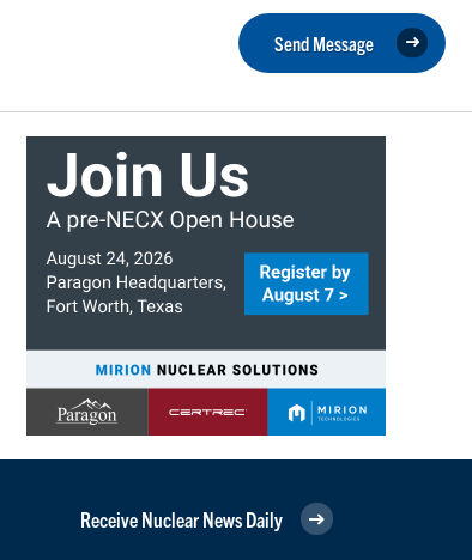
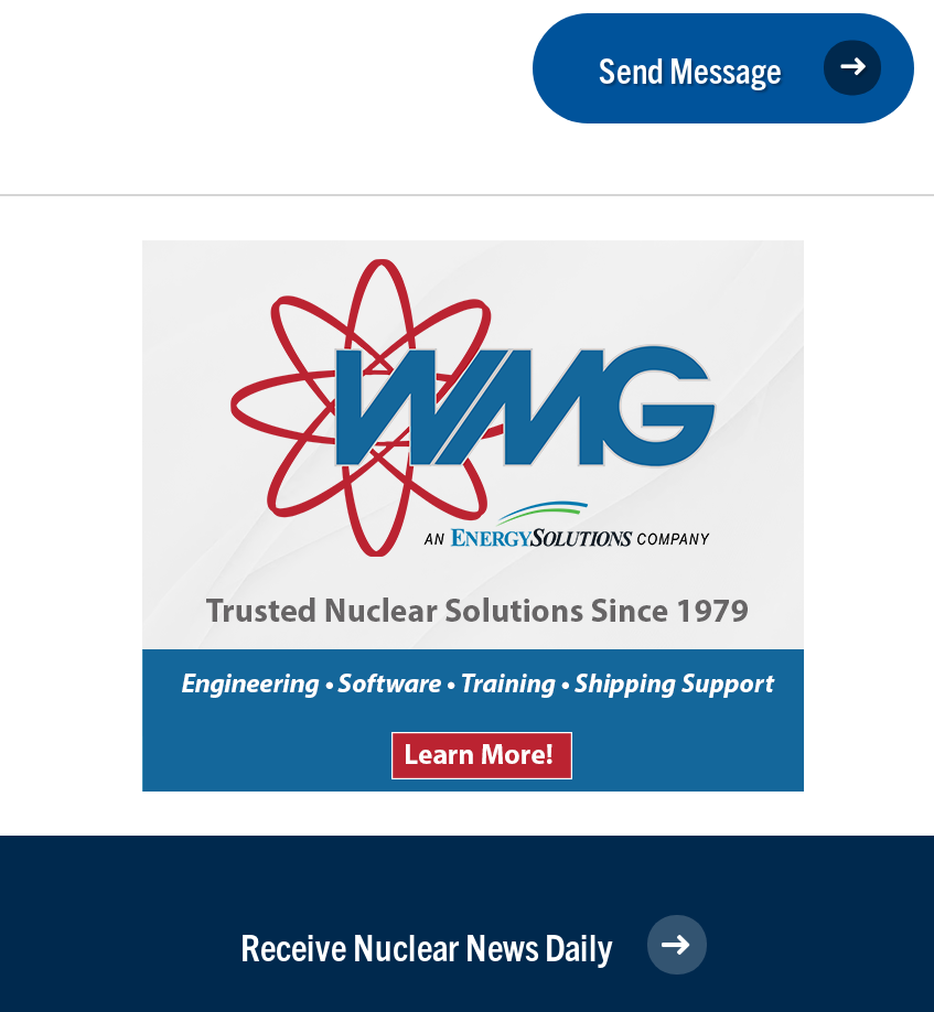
[25,135,387,437] [image] -> [140,240,806,794] [image]

